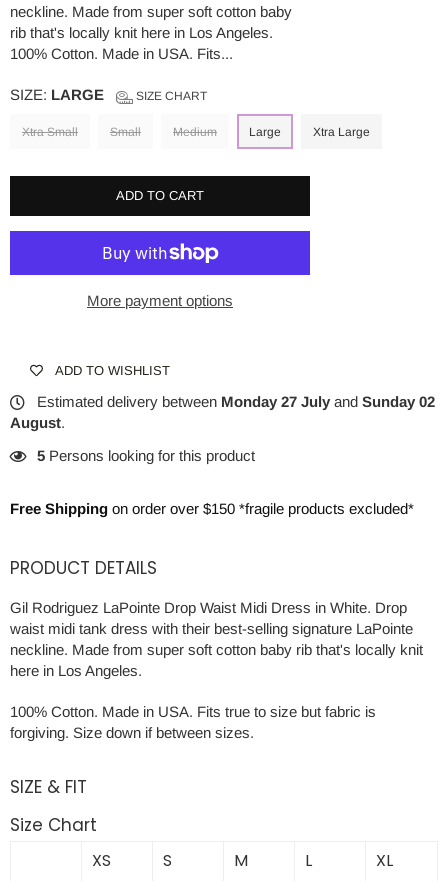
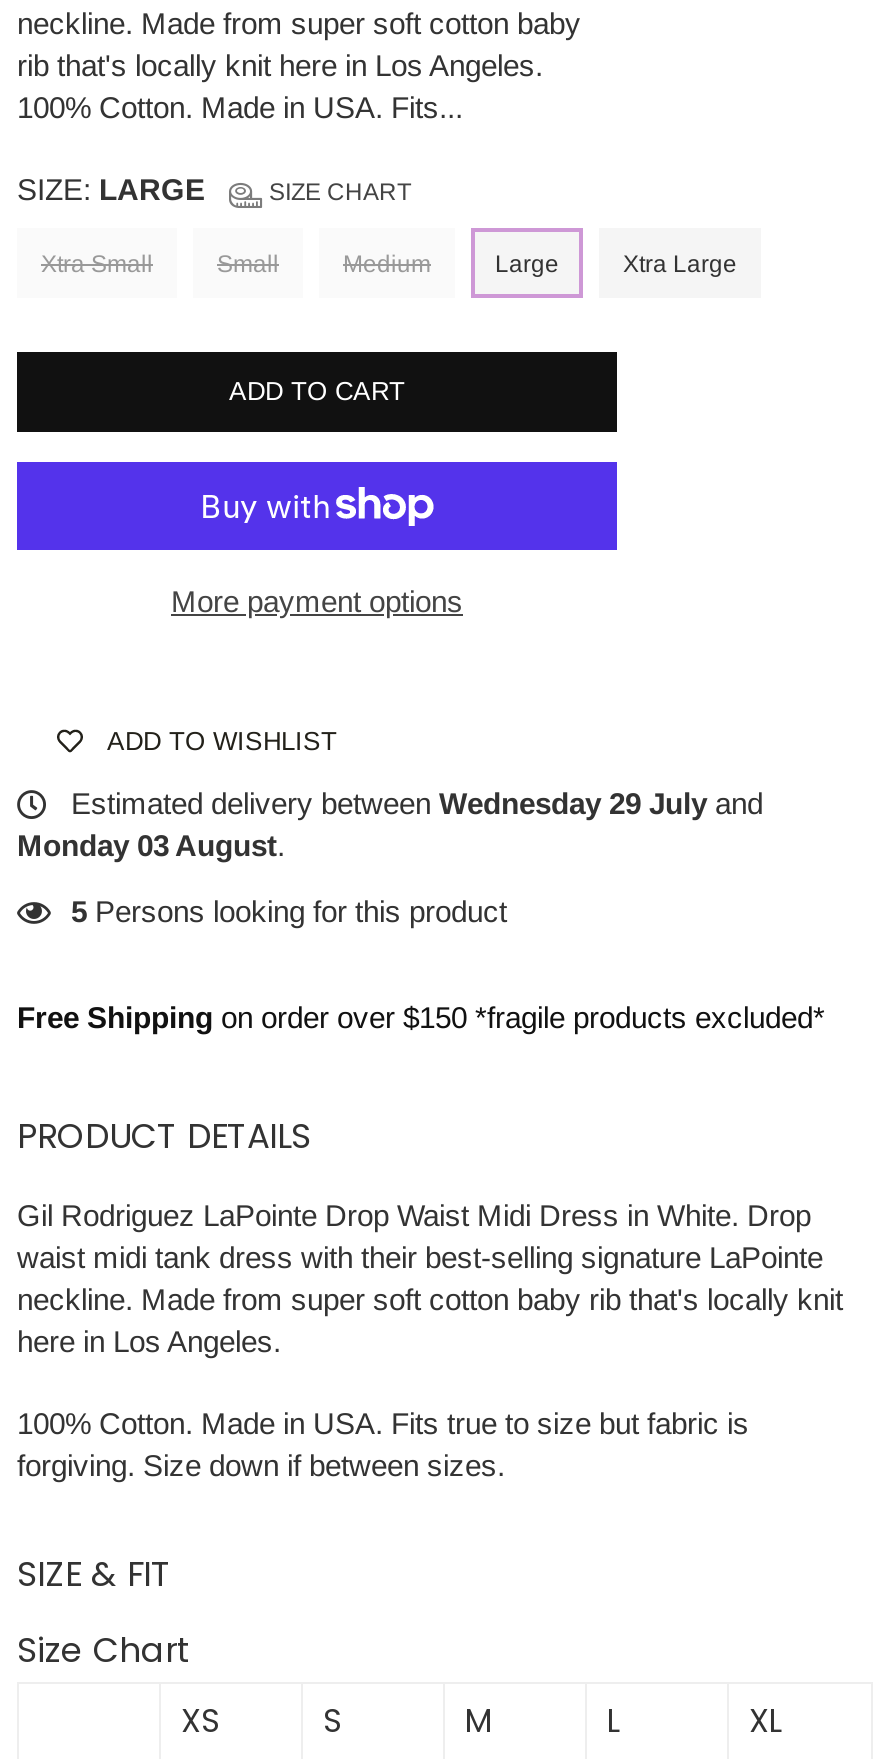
[10,393,435,431] Estimated delivery between Monday 27 July and Sunday 02 | August. -> [17,786,763,862] Estimated delivery between Wednesday 29 July and | Monday 03 August.

